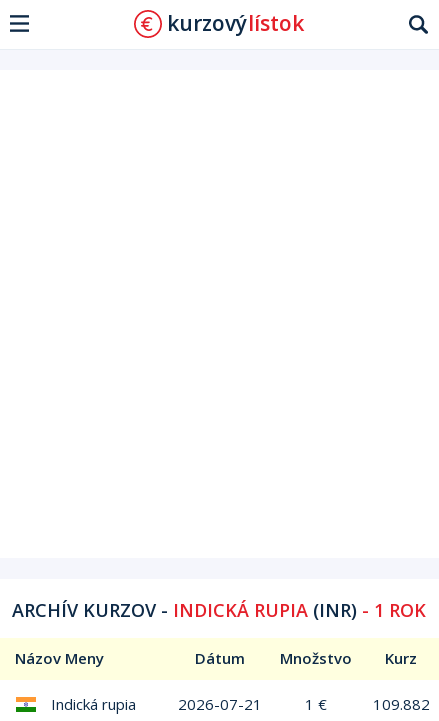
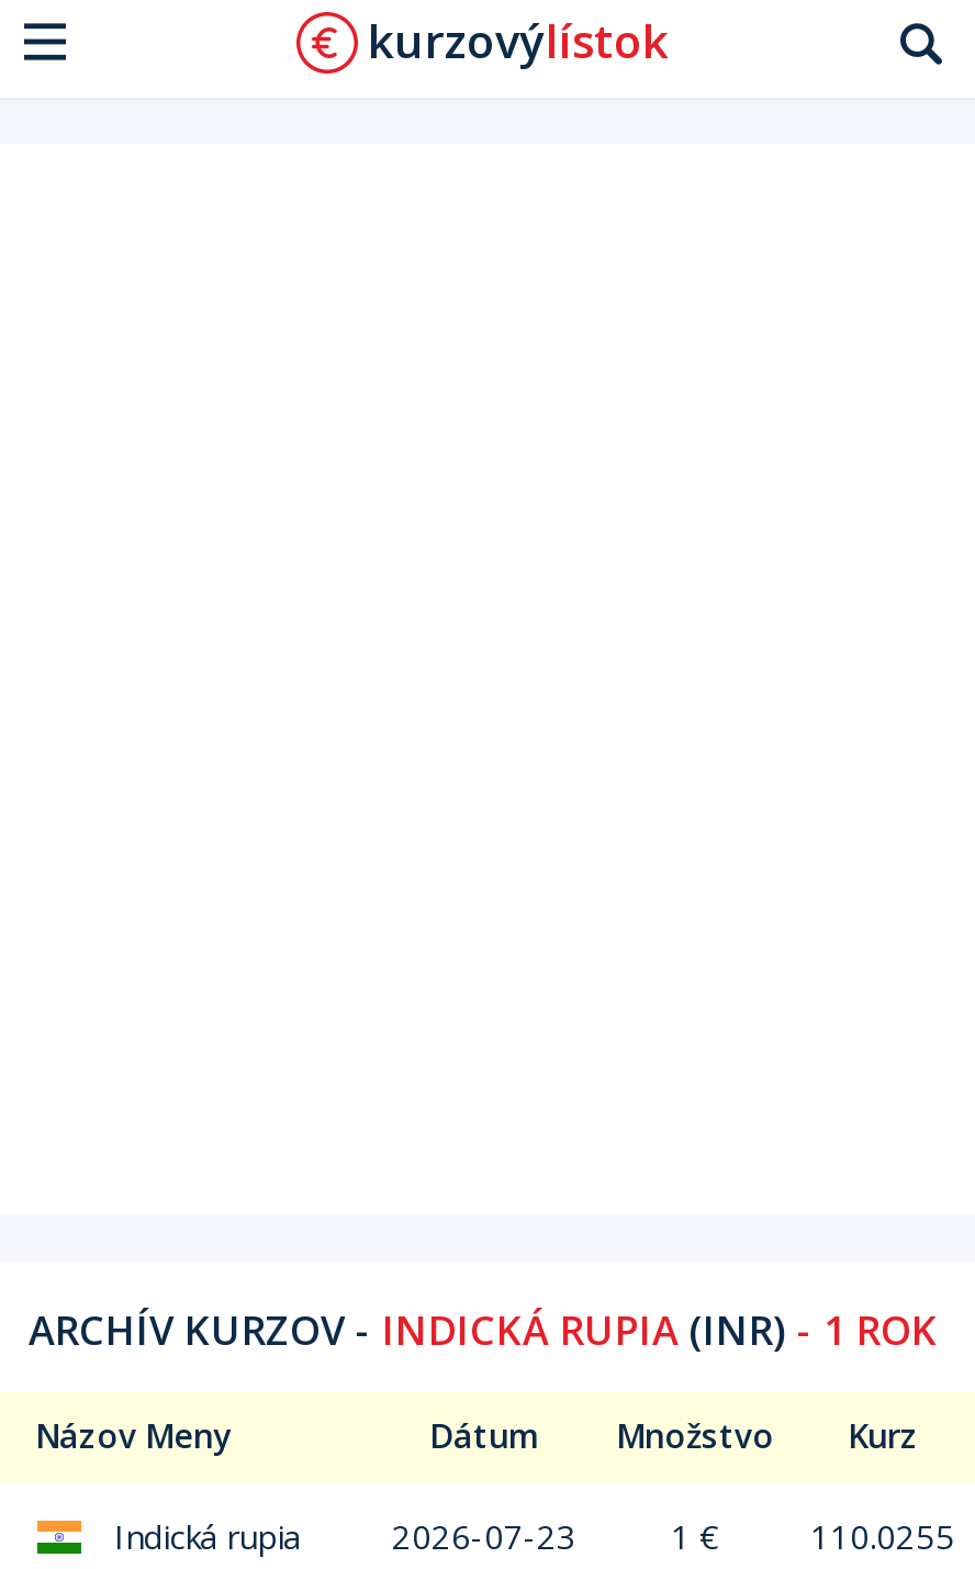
[177,694,261,714] 2026-07-21 -> [392,1514,576,1558] 2026-07-23
[372,694,429,714] 109.882 -> [810,1514,955,1558] 110.0255

